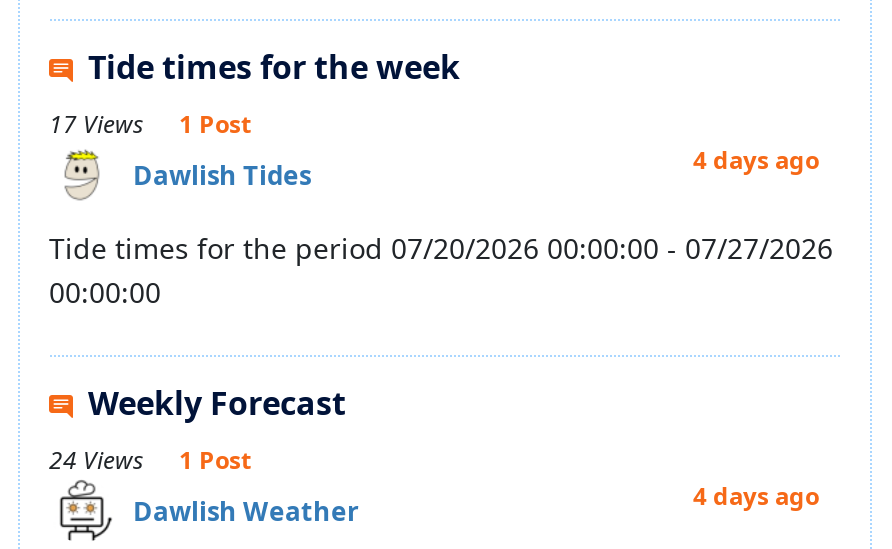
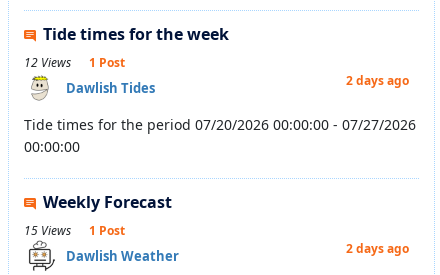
[49,107,251,141] 17 Views 1 Post -> [23,54,124,71] 12 Views 1 Post
[693,143,819,177] 4 days ago -> [345,72,408,89] 2 days ago
[49,443,251,477] 24 Views 1 Post -> [23,222,124,239] 15 Views 1 Post
[693,479,819,513] 4 days ago -> [345,240,408,257] 2 days ago

